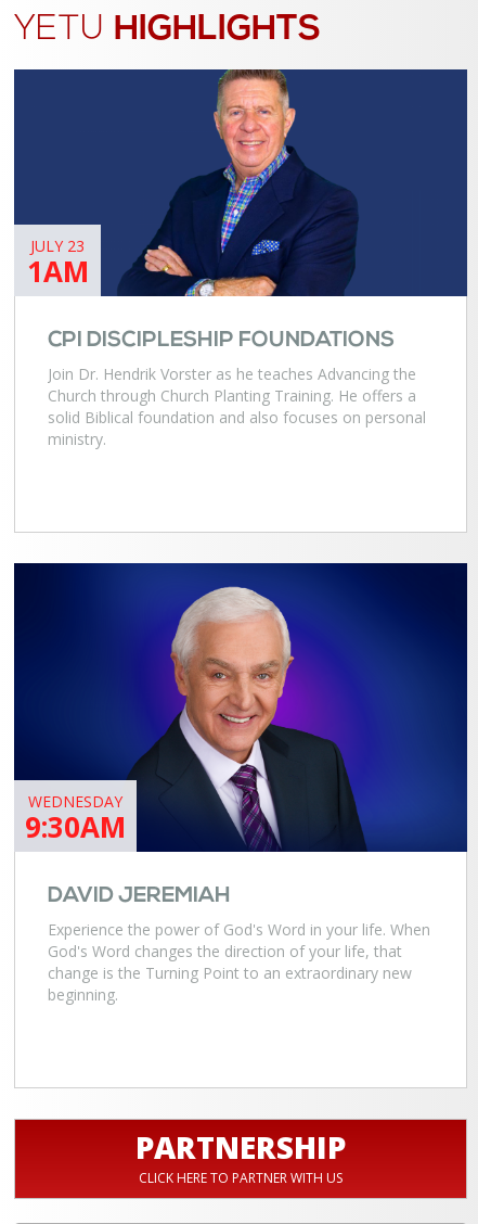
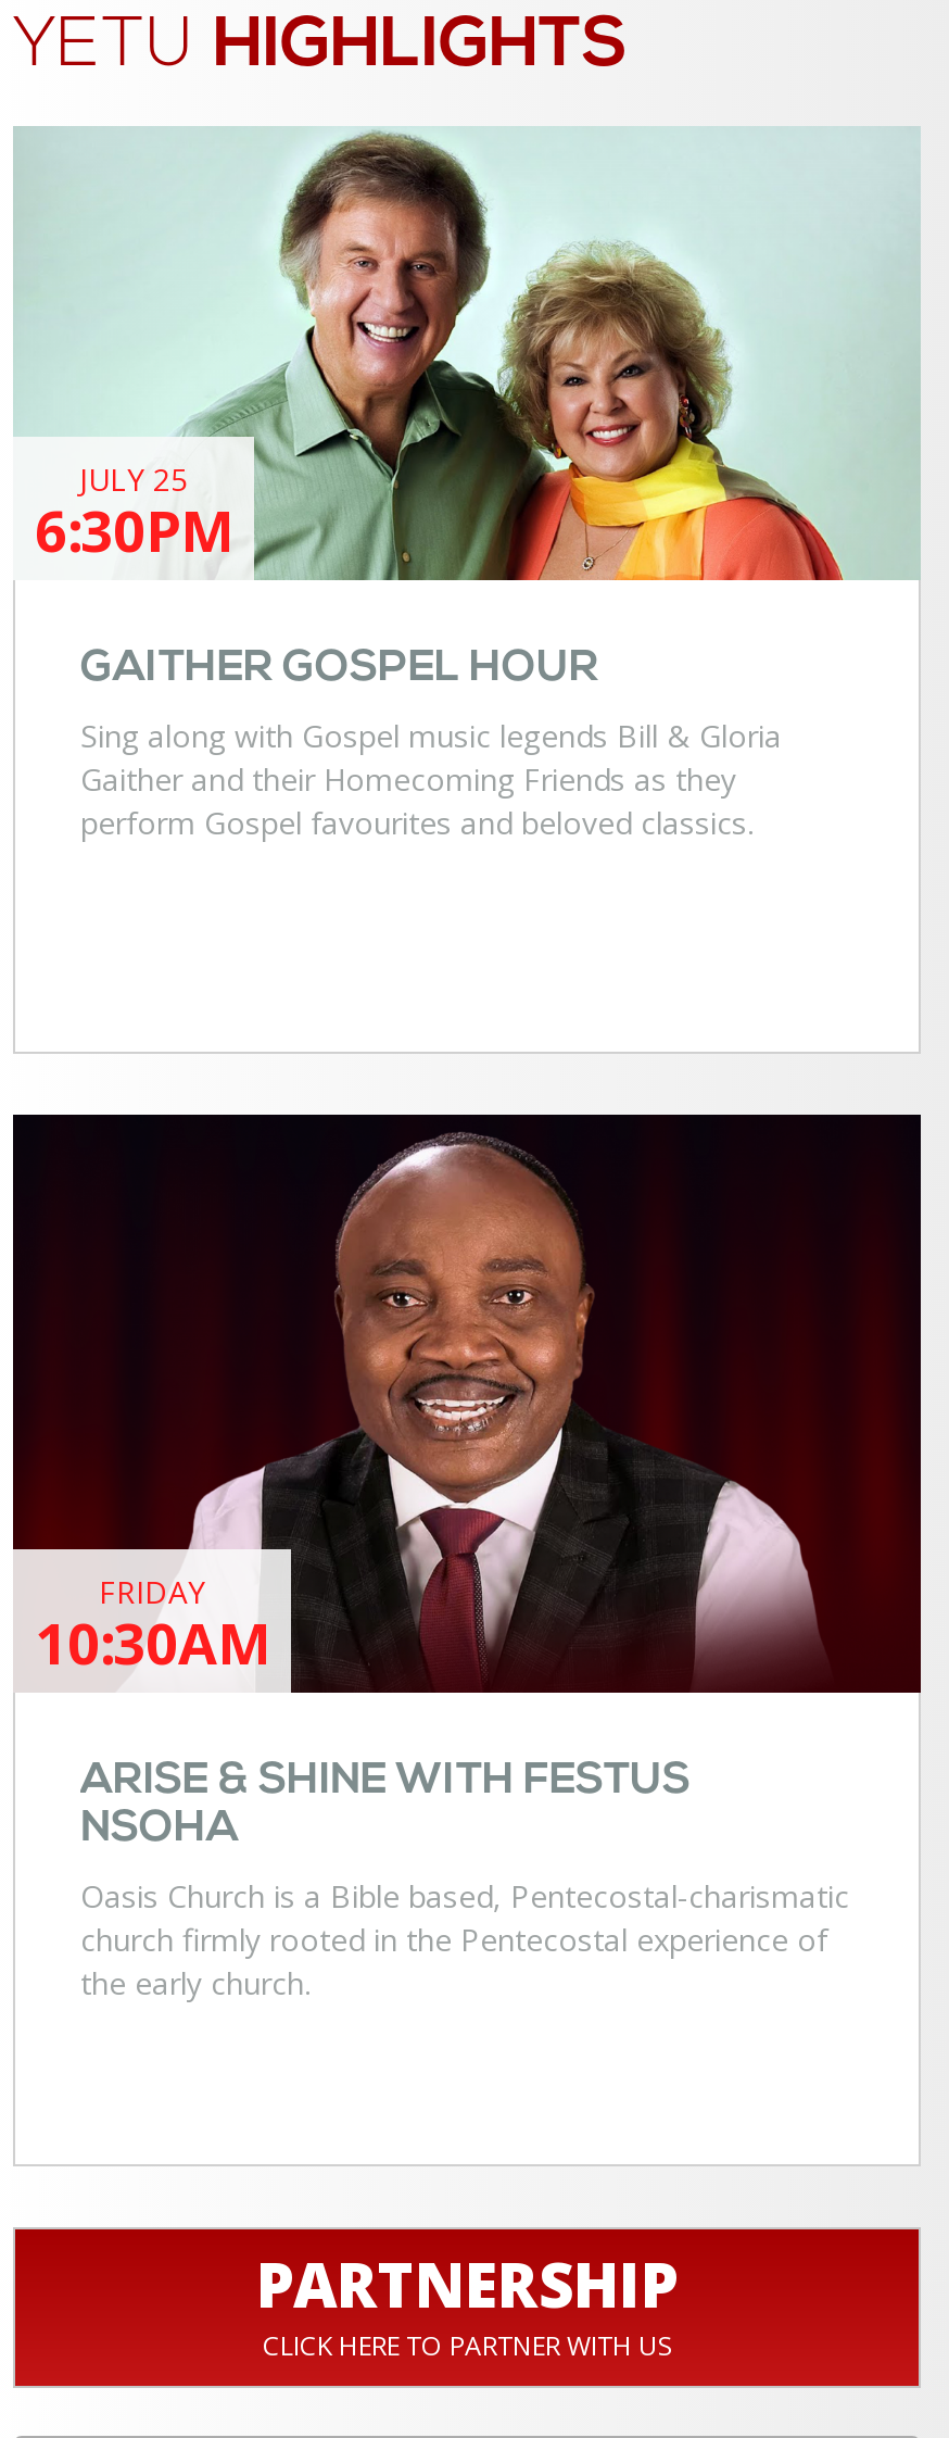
[13,68,468,297] [image] | JULY 23 | 1AM -> [13,126,921,582] [image] | JULY 25 | 6:30PM
[48,330,395,352] CPI DISCIPLESHIP FOUNDATIONS -> [80,648,599,692] GAITHER GOSPEL HOUR
[48,364,426,450] Join Dr. Hendrik Vorster as he teaches Advancing the | Church through Church Planting Training. He offers a | solid Biblical foundation and also focuses on personal | ministry. -> [80,716,782,844] Sing along with Gospel music legends Bill & Gloria | Gaither and their Homecoming Friends as they | perform Gospel favourites and beloved classics.
[14,562,468,852] [image] | WEDNESDAY | 9:30AM -> [13,1113,923,1693] [image] | FRIDAY | 10:30AM
[48,886,231,907] DAVID JEREMIAH -> [80,1760,691,1852] ARISE & SHINE WITH FESTUS | NSOHA
[48,919,430,1005] Experience the power of God's Word in your life. When | God's Word changes the direction of your life, that | change is the Turning Point to an extraordinary new | beginning. -> [80,1876,849,2004] Oasis Church is a Bible based, Pentecostal-charismatic | church firmly rooted in the Pentecostal experience of | the early church.

